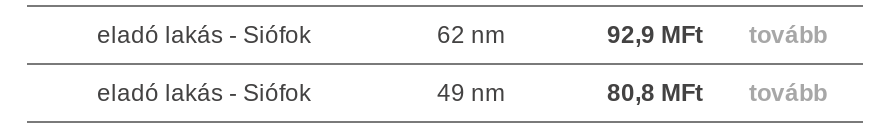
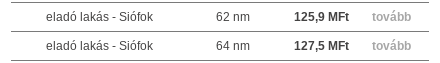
[607,21,827,49] 92,9 MFt tovább -> [294,10,411,24] 125,9 MFt tovább
[437,79,505,107] 49 nm -> [216,39,250,53] 64 nm
[607,79,827,107] 80,8 MFt tovább -> [294,39,411,53] 127,5 MFt tovább

